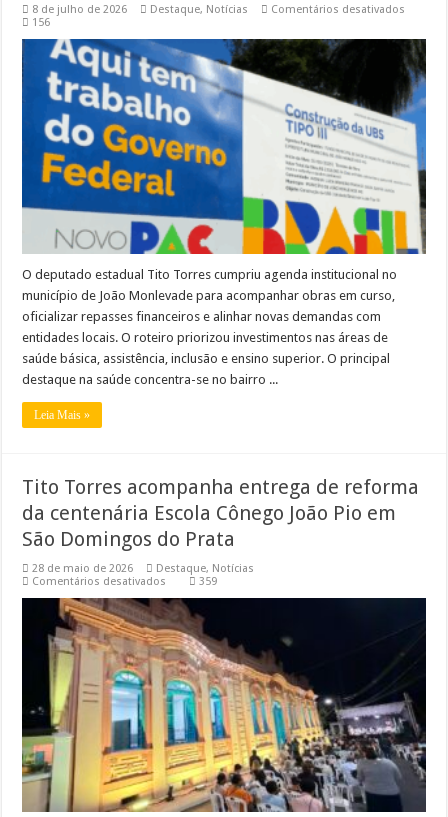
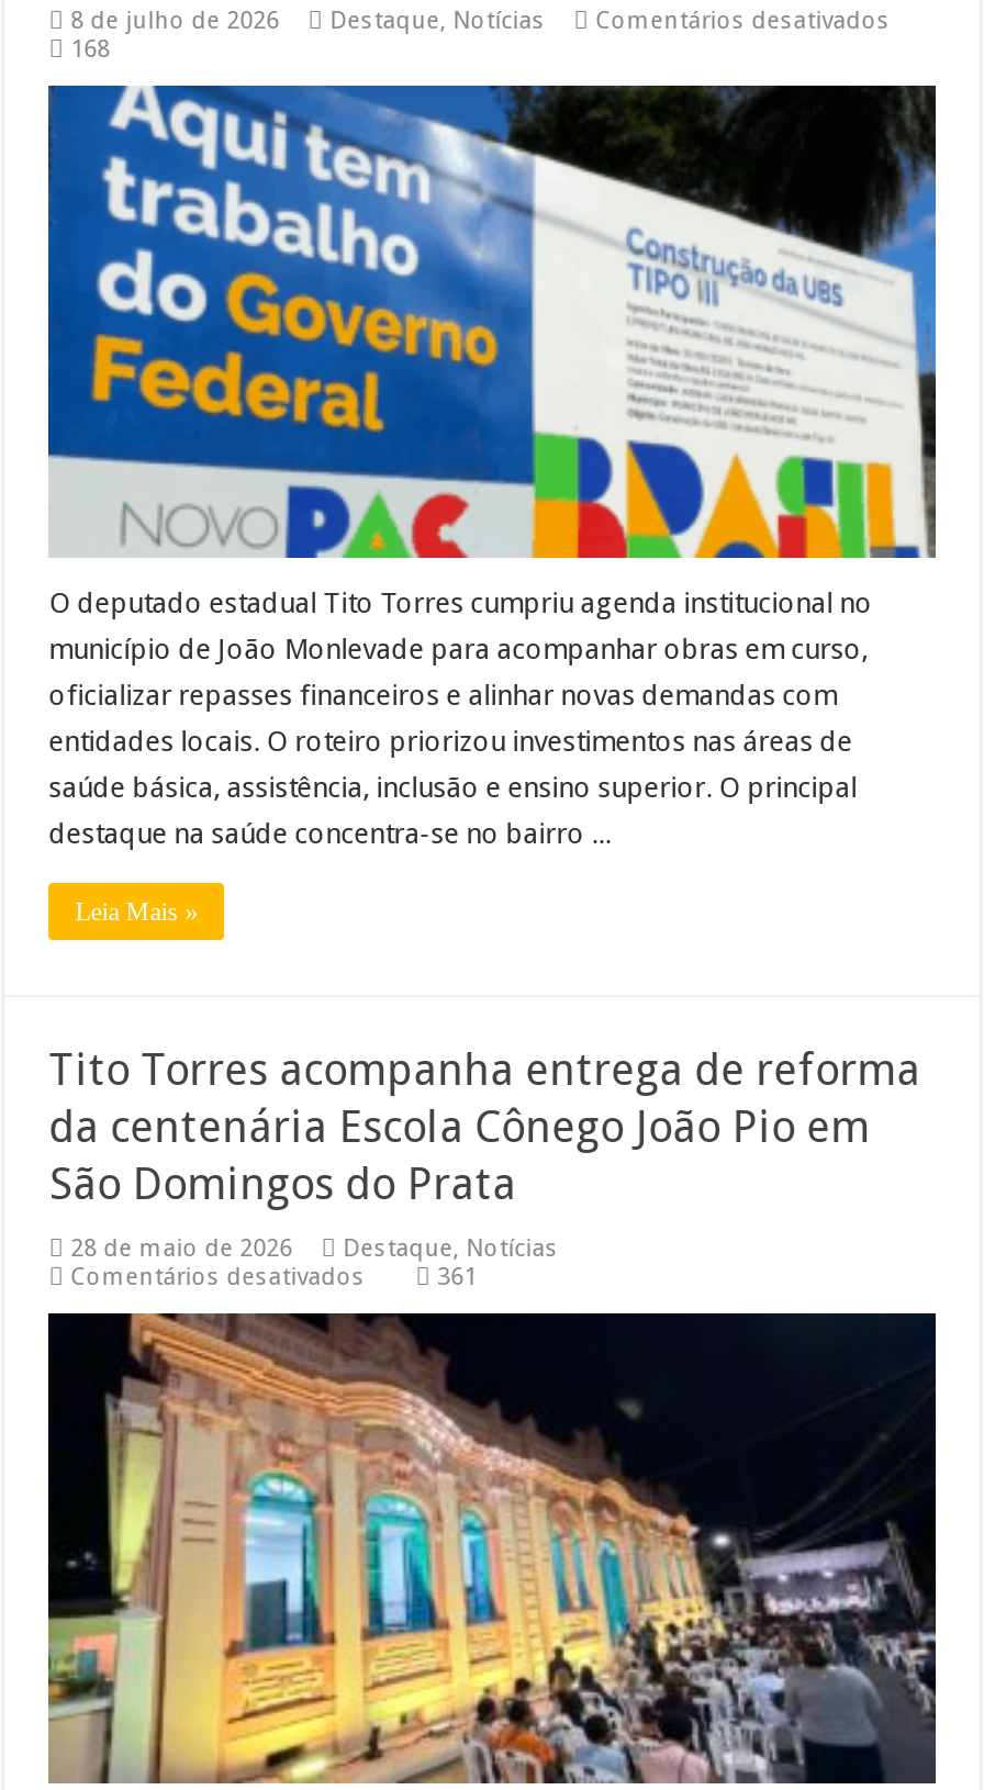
[32,16,50,29] 156 -> [71,35,110,63] 168
[199,575,217,588] 359 -> [438,1262,477,1291] 361

